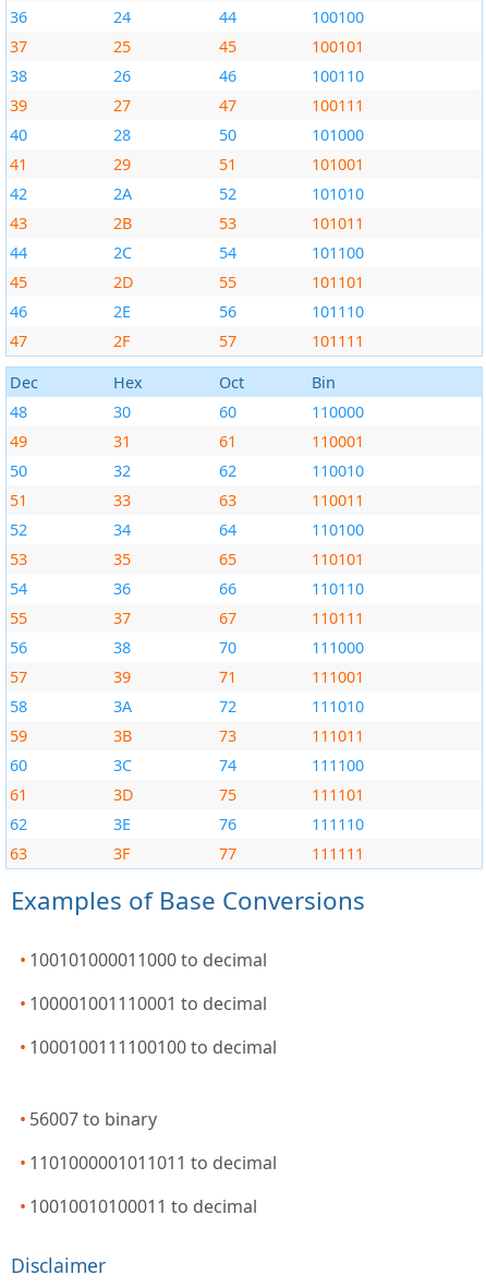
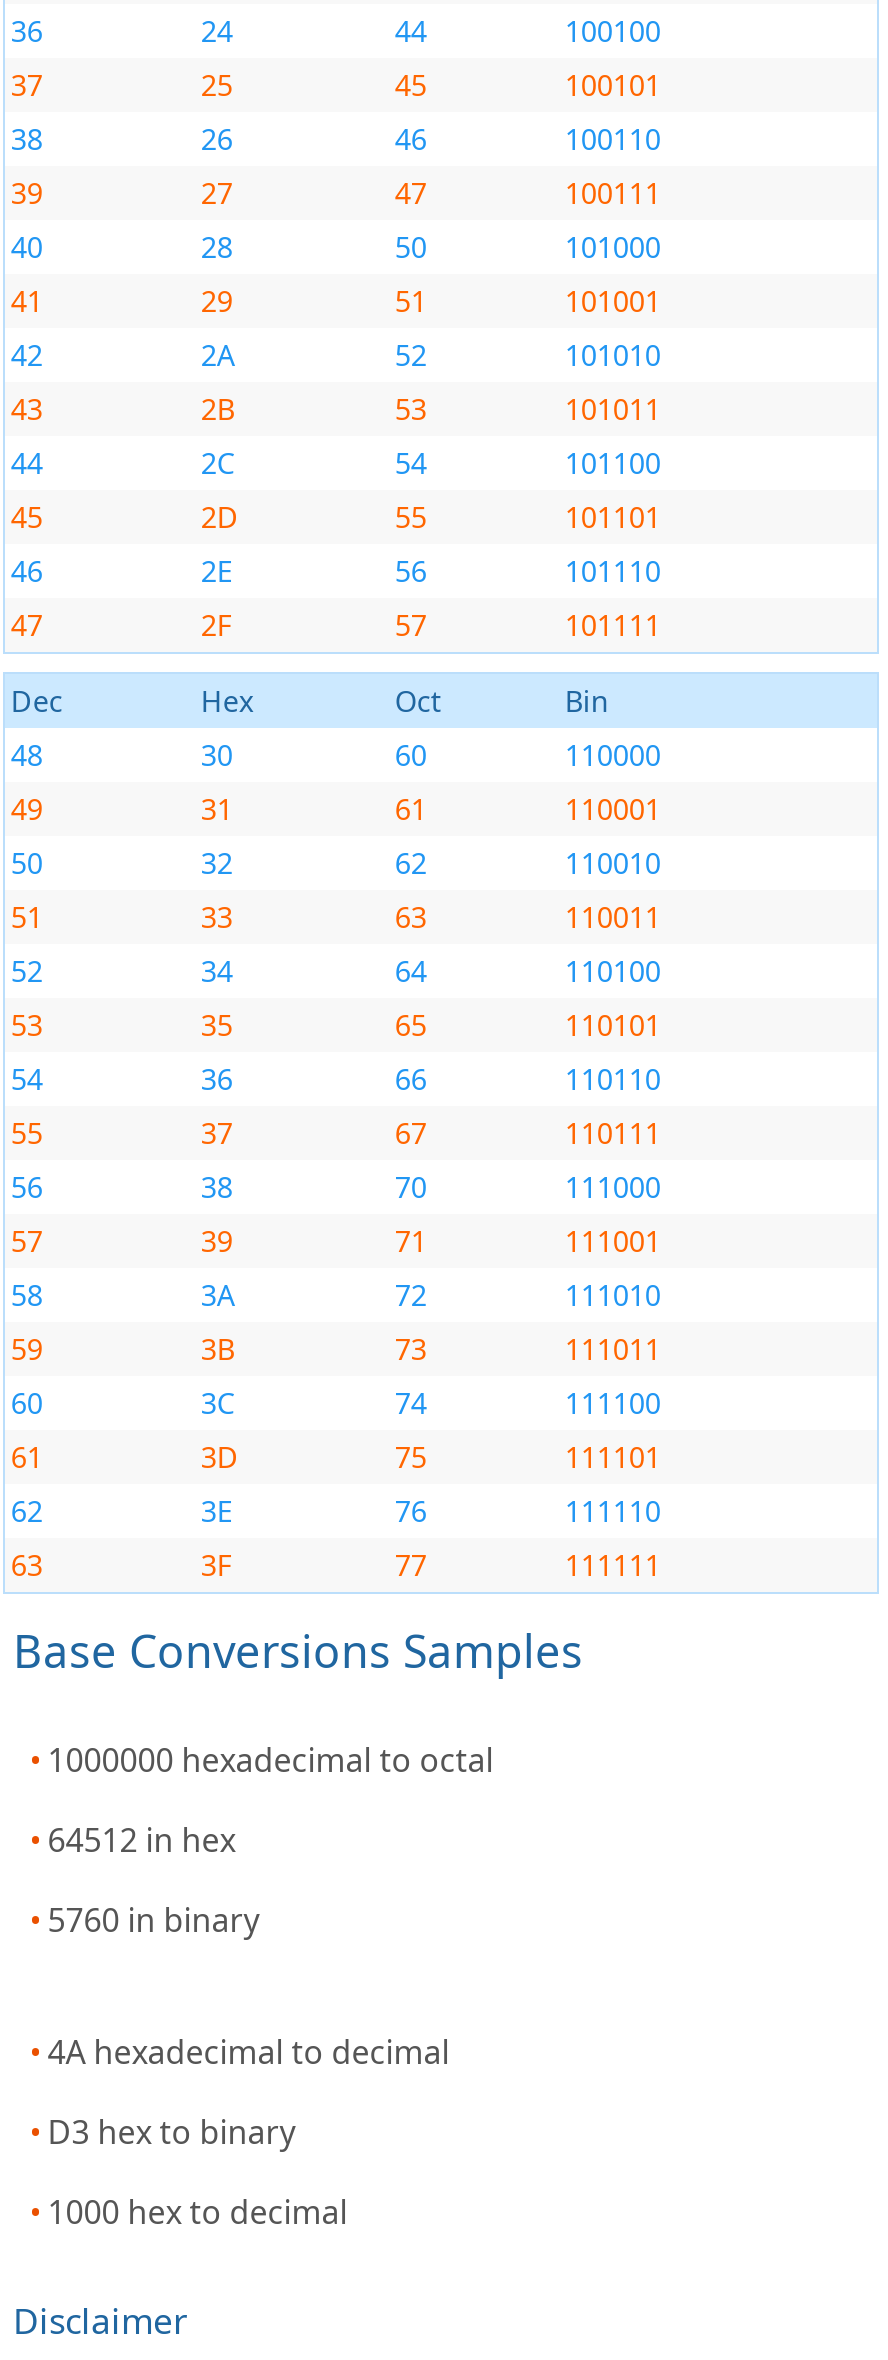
[11,884,365,917] Examples of Base Conversions -> [13,1620,583,1682] Base Conversions Samples
[30,948,267,972] 100101000011000 to decimal -> [47,1738,493,1782] 1000000 hexadecimal to octal
[30,991,267,1015] 100001001110001 to decimal -> [47,1818,235,1862] 64512 in hex
[30,1035,277,1059] 1000100111100100 to decimal -> [47,1898,259,1942] 5760 in binary
[30,1107,157,1131] 56007 to binary -> [47,2029,449,2073] 4A hexadecimal to decimal
[30,1150,277,1174] 1101000001011011 to decimal -> [47,2109,295,2153] D3 hex to binary
[30,1194,257,1218] 10010010100011 to decimal -> [47,2189,347,2233] 1000 hex to decimal

